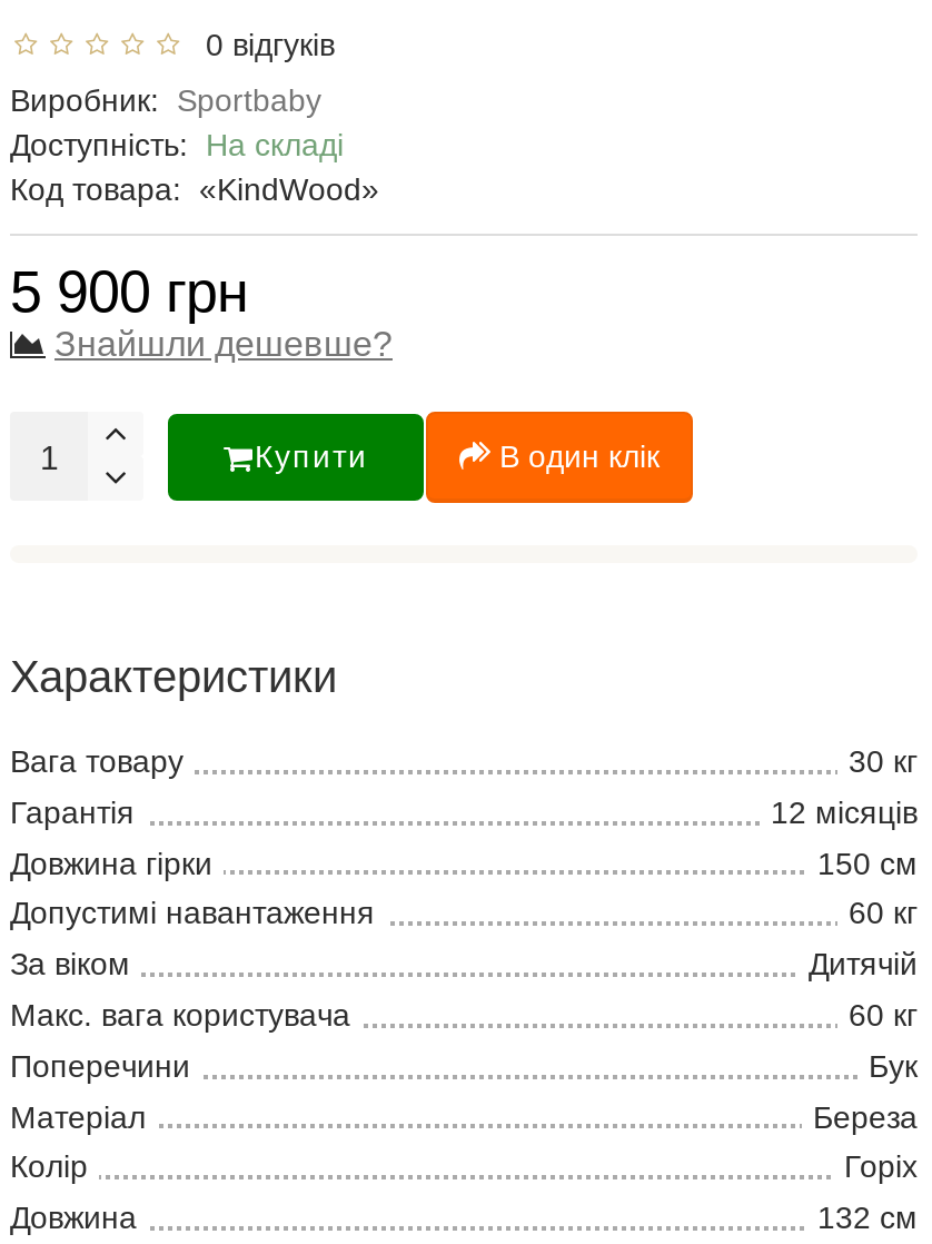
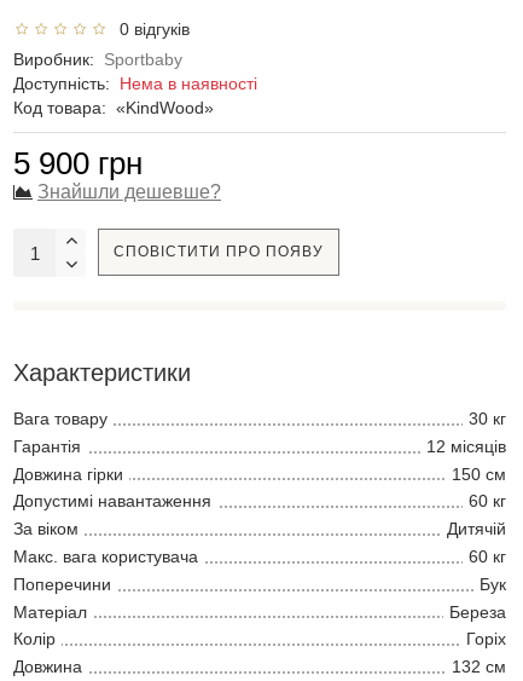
[10,127,344,162] Доступність: На складі -> [13,74,257,93] Доступність: Нема в наявності
[255,438,660,474] Купити | В один клік -> [114,243,324,260] СПОВІСТИТИ ПРО ПОЯВУ

